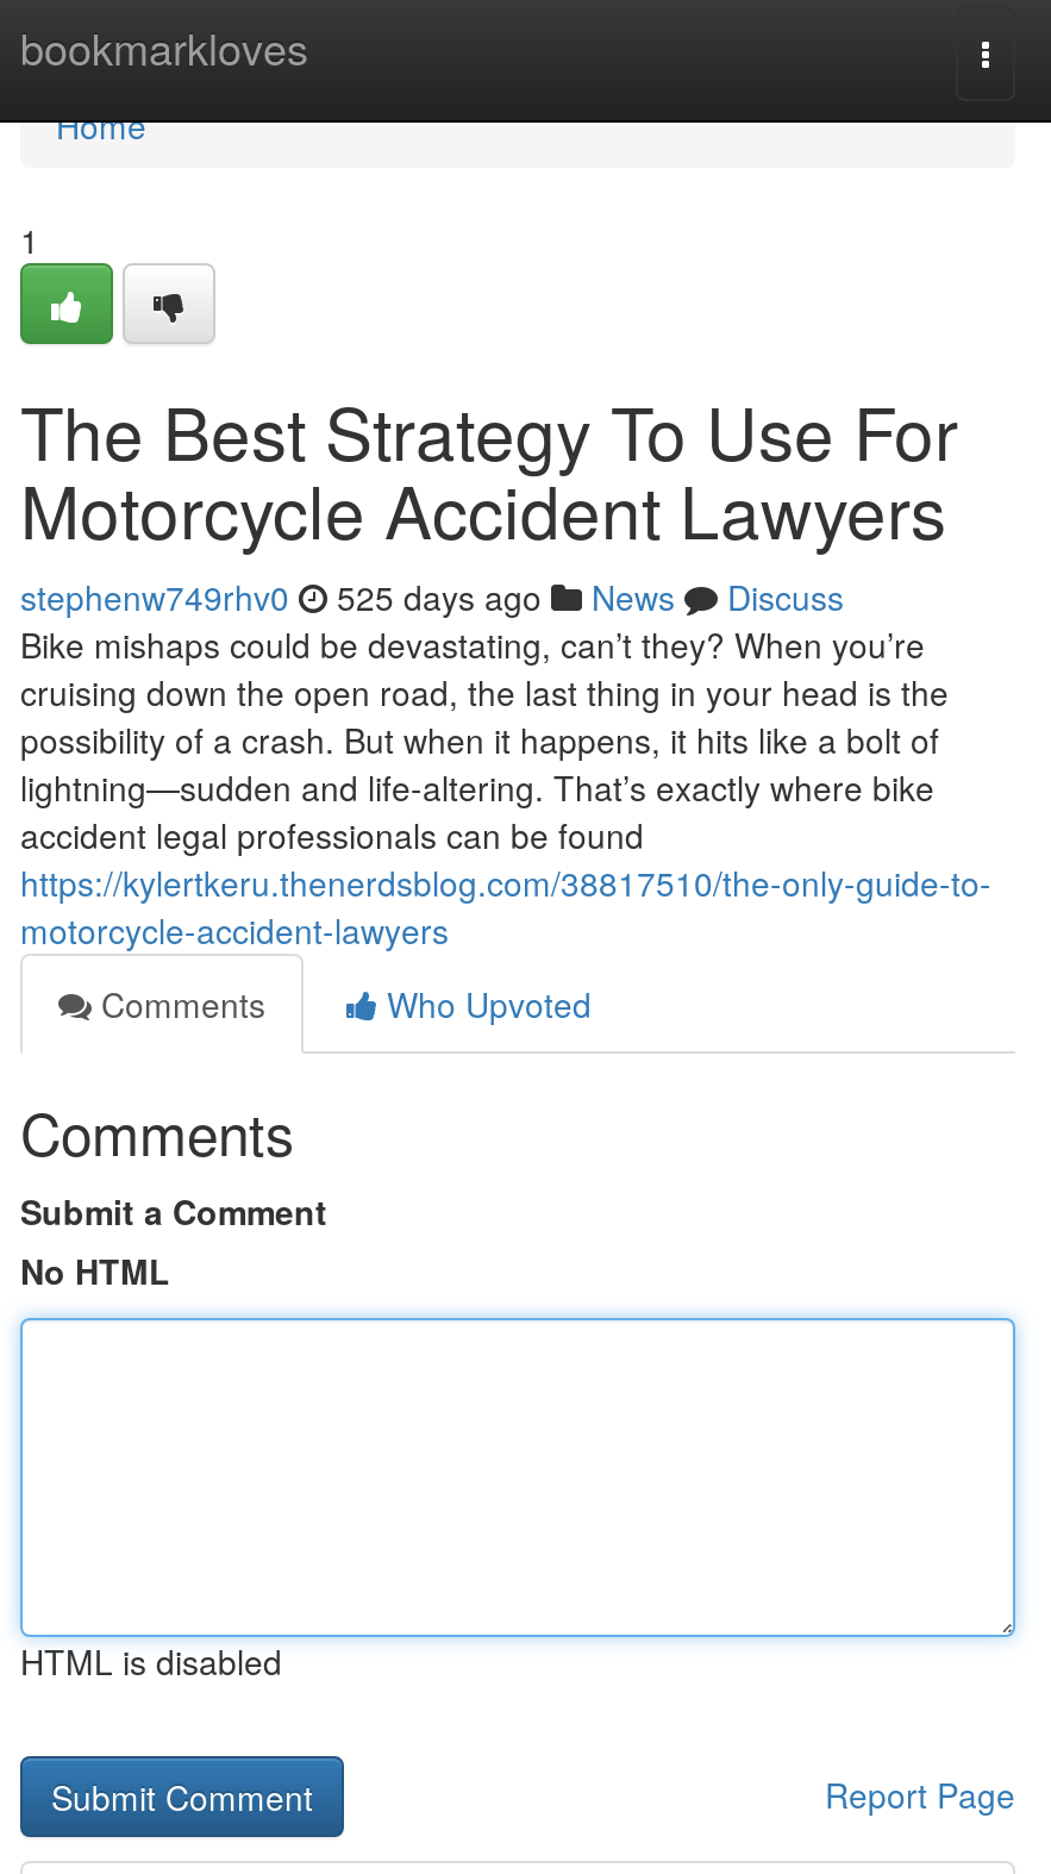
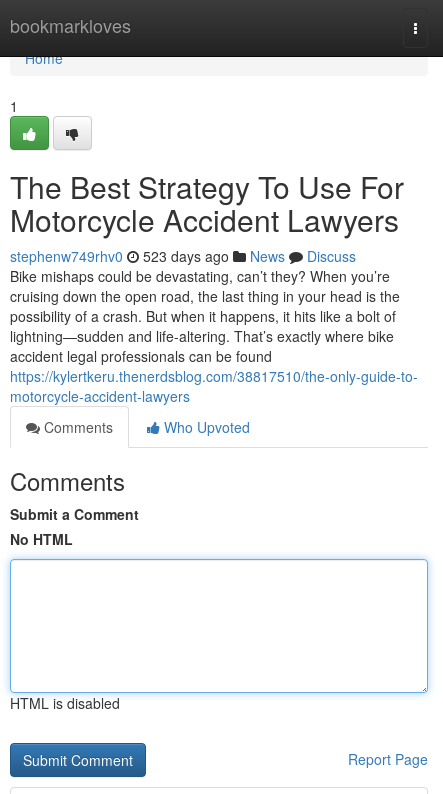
[20,573,844,620] stephenw749rhv0 525 days ago News Discuss -> [10,246,356,266] stephenw749rhv0 523 days ago News Discuss

